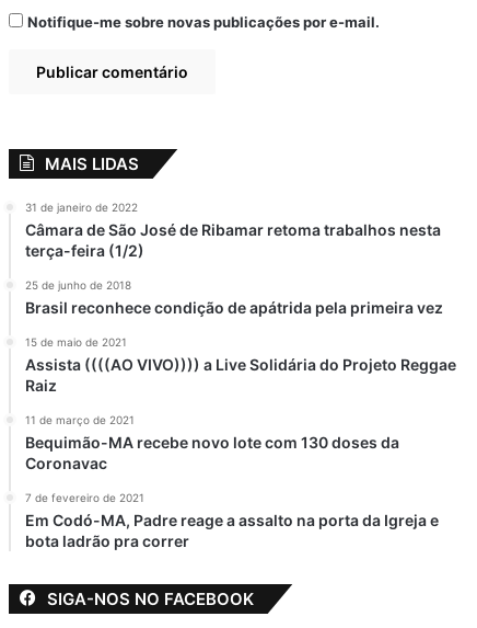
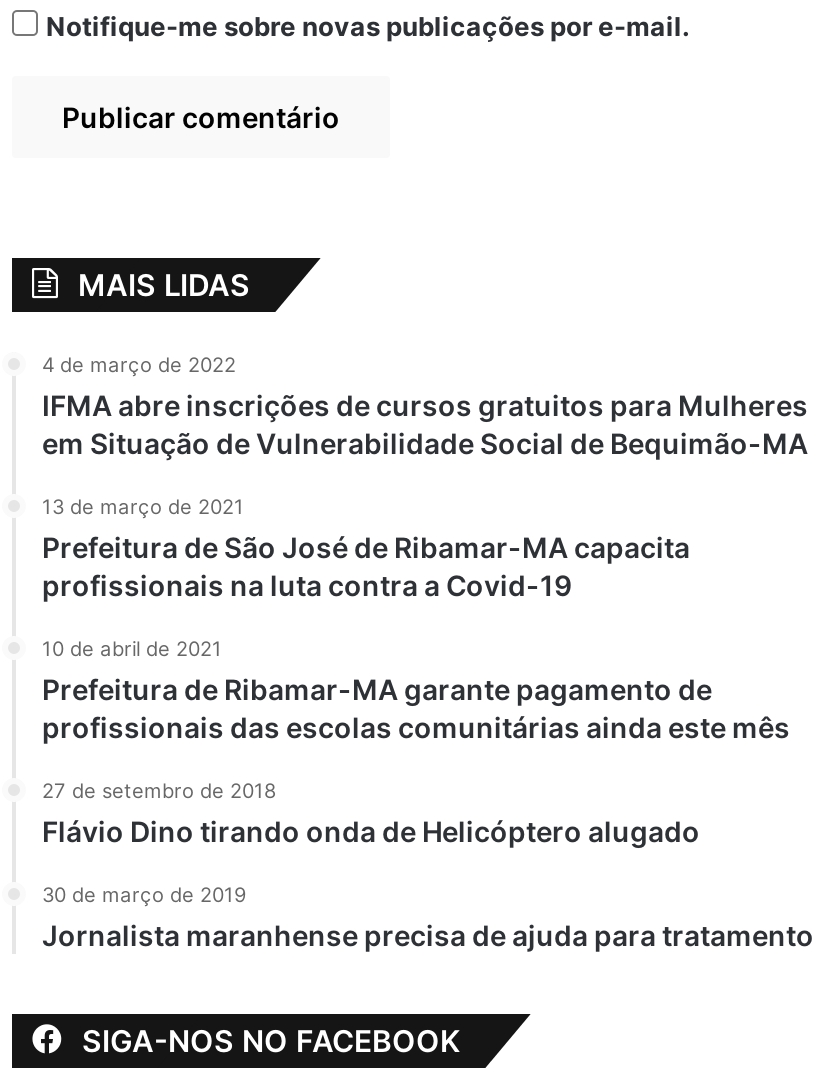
[25,201,441,260] 31 de janeiro de 2022 | Câmara de São José de Ribamar retoma trabalhos nesta | terça-feira (1/2) -> [42,353,808,461] 4 de março de 2022 | IFMA abre inscrições de cursos gratuitos para Mulheres | em Situação de Vulnerabilidade Social de Bequimão-MA
[25,279,443,317] 25 de junho de 2018 | Brasil reconhece condição de apátrida pela primeira vez -> [42,495,690,603] 13 de março de 2021 | Prefeitura de São José de Ribamar-MA capacita | profissionais na luta contra a Covid-19
[25,336,456,395] 15 de maio de 2021 | Assista ((((AO VIVO)))) a Live Solidária do Projeto Reggae | Raiz -> [42,637,790,745] 10 de abril de 2021 | Prefeitura de Ribamar-MA garante pagamento de | profissionais das escolas comunitárias ainda este mês
[25,414,399,473] 11 de março de 2021 | Bequimão-MA recebe novo lote com 130 doses da | Coronavac -> [42,779,700,849] 27 de setembro de 2018 | Flávio Dino tirando onda de Helicóptero alugado
[25,492,439,551] 7 de fevereiro de 2021 | Em Codó-MA, Padre reage a assalto na porta da Igreja e | bota ladrão pra correr -> [42,883,814,953] 30 de março de 2019 | Jornalista maranhense precisa de ajuda para tratamento

